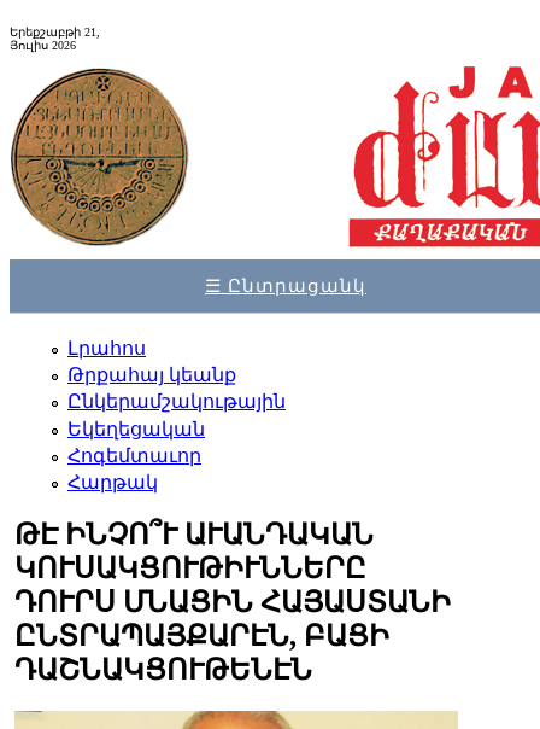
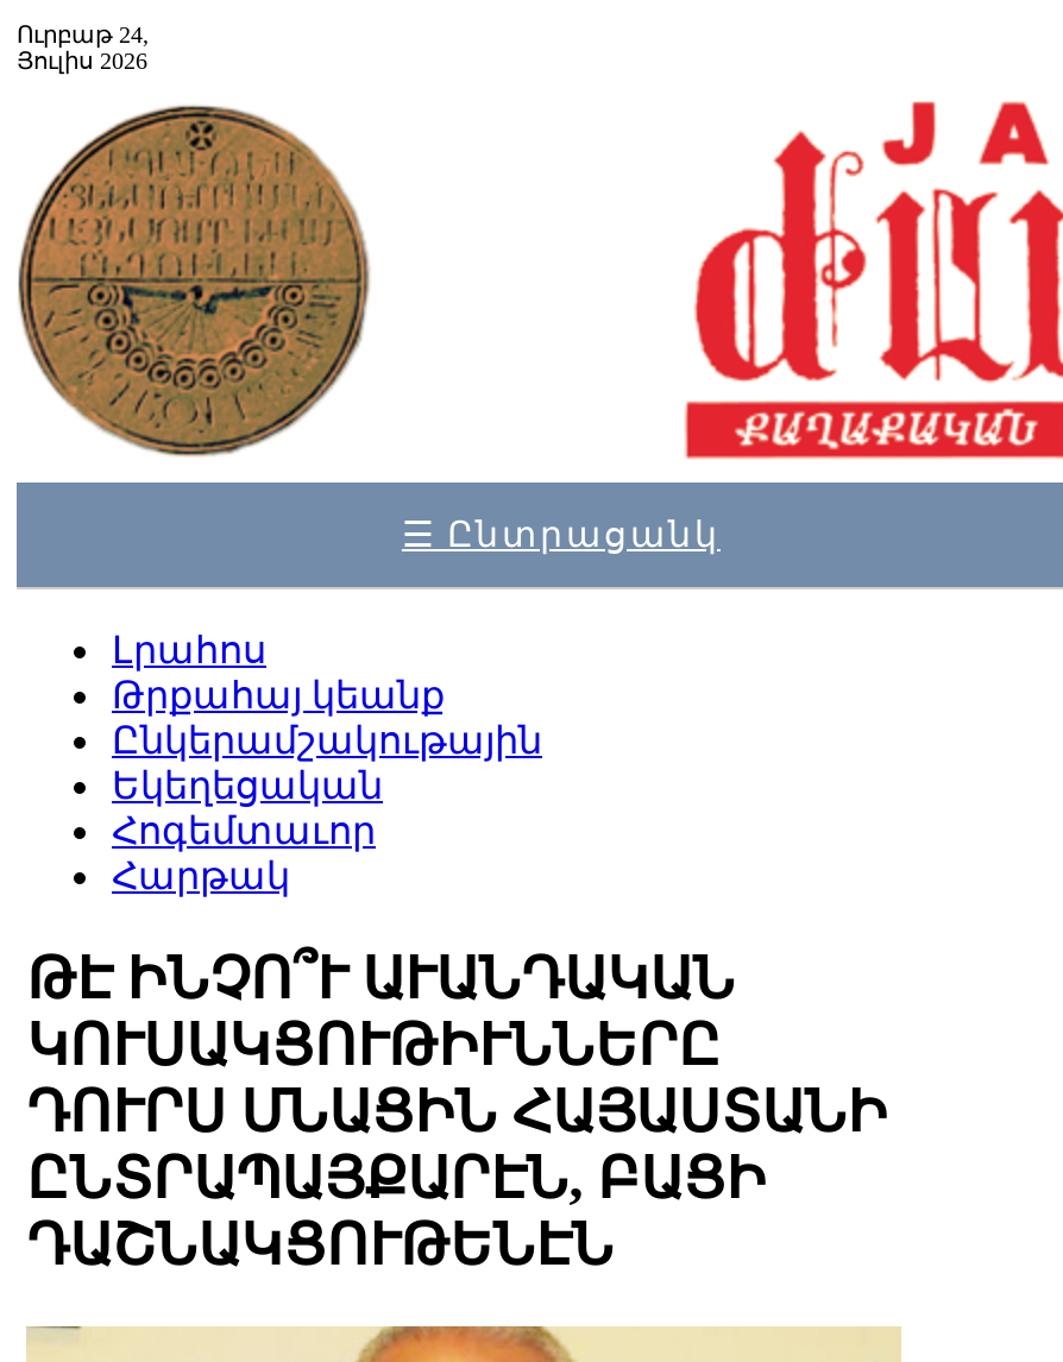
[10,25,100,39] Երեքշաբթի 21, -> [17,21,150,48] Ուրբաթ 24,

